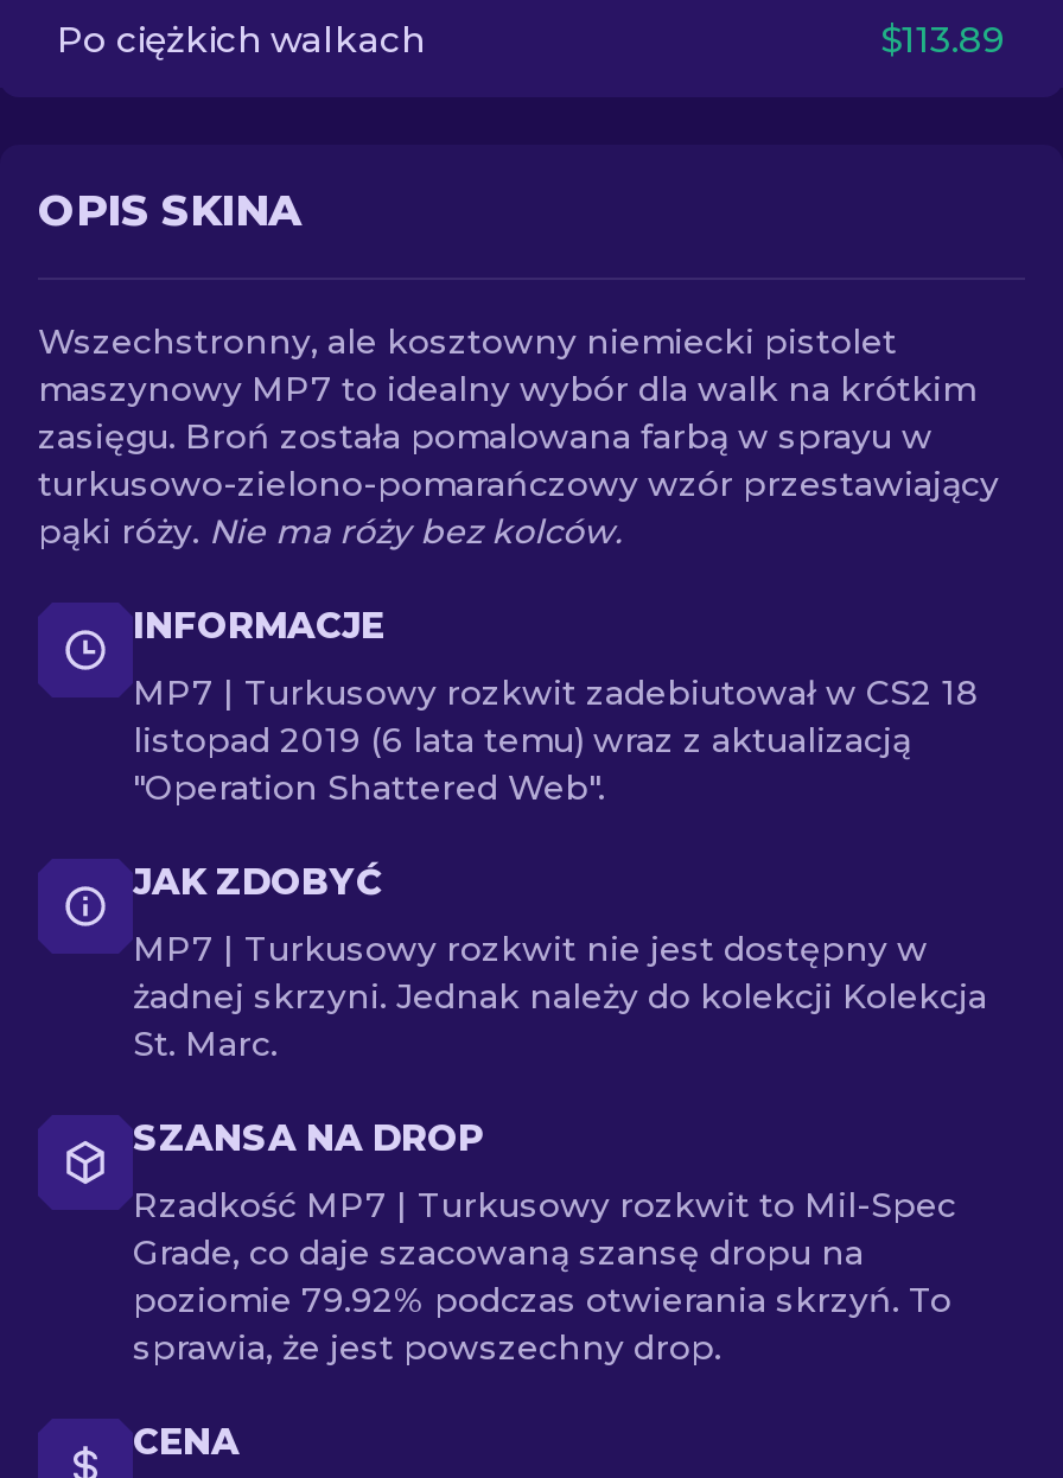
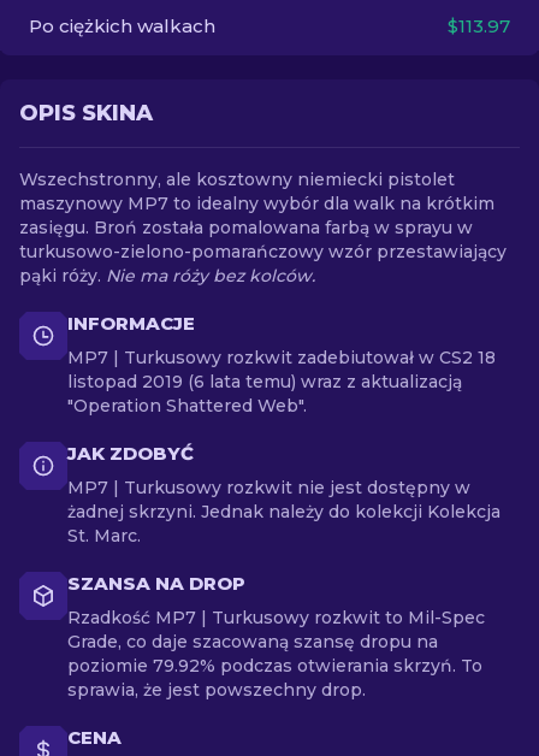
[880,17,1006,62] $113.89 -> [448,14,510,37] $113.97

